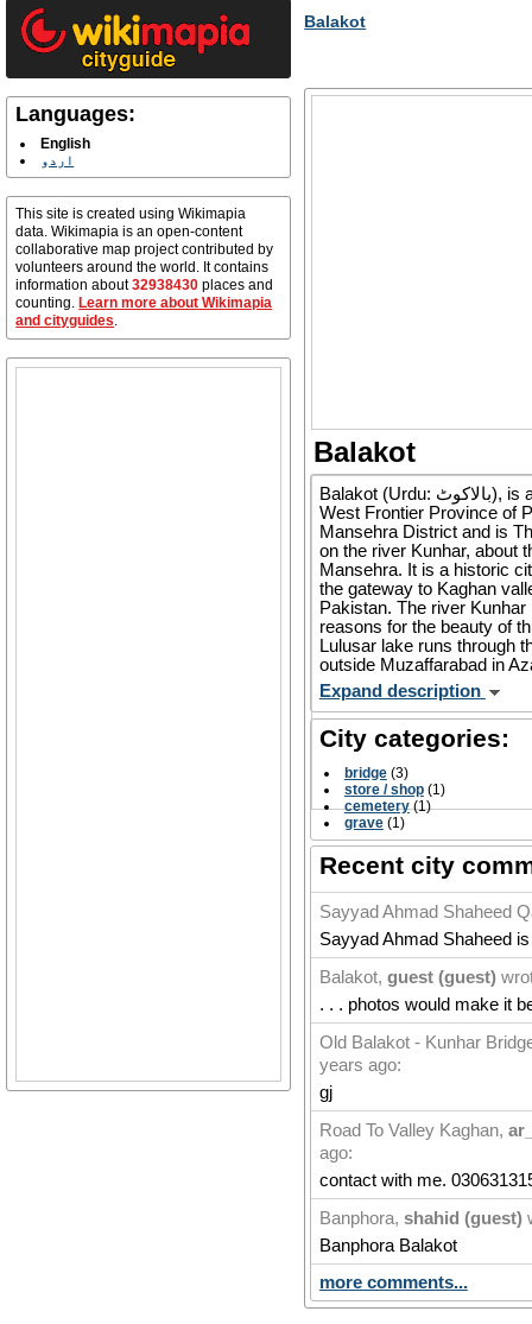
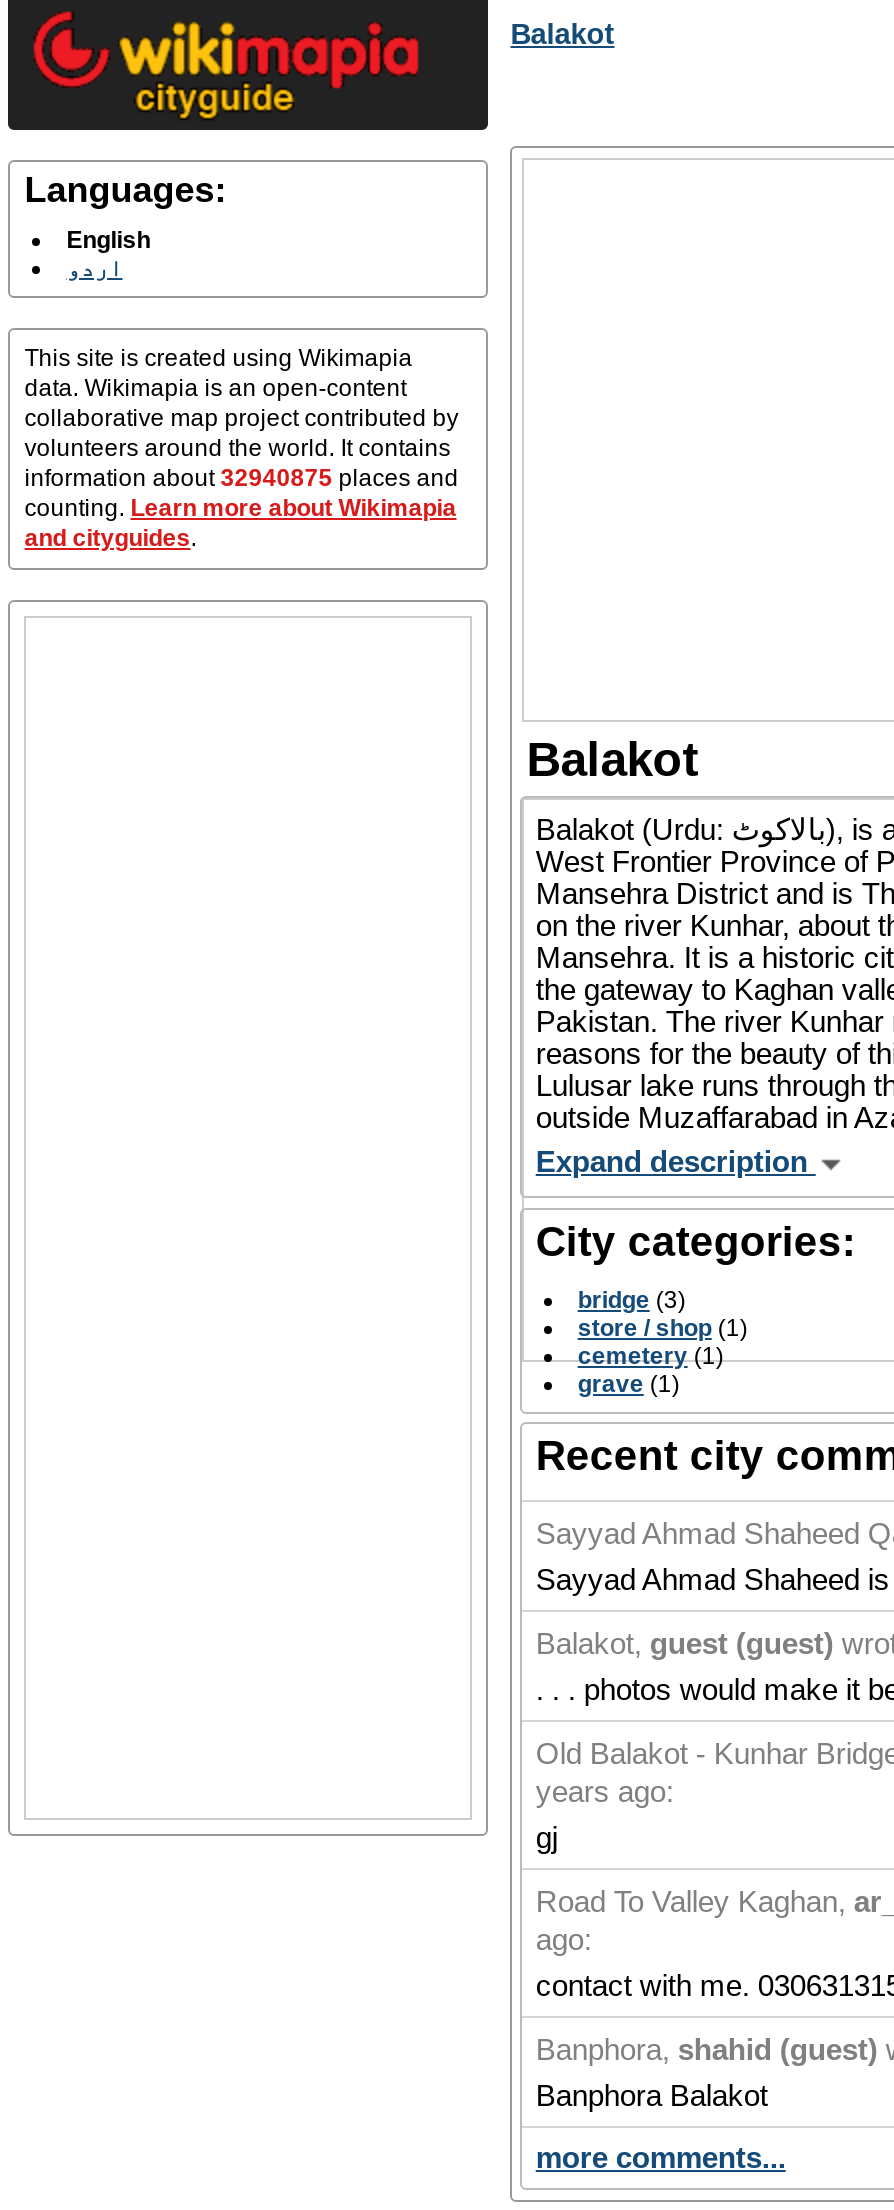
[16,277,273,293] information about 32938430 places and -> [24,464,458,492] information about 32940875 places and

